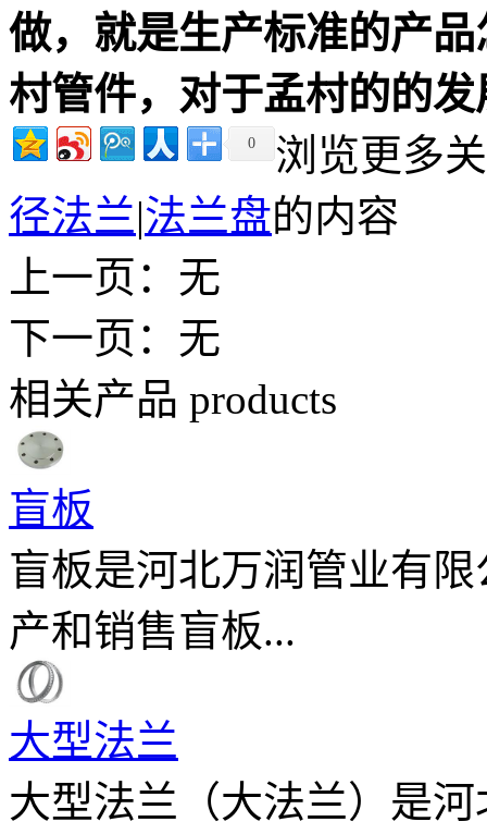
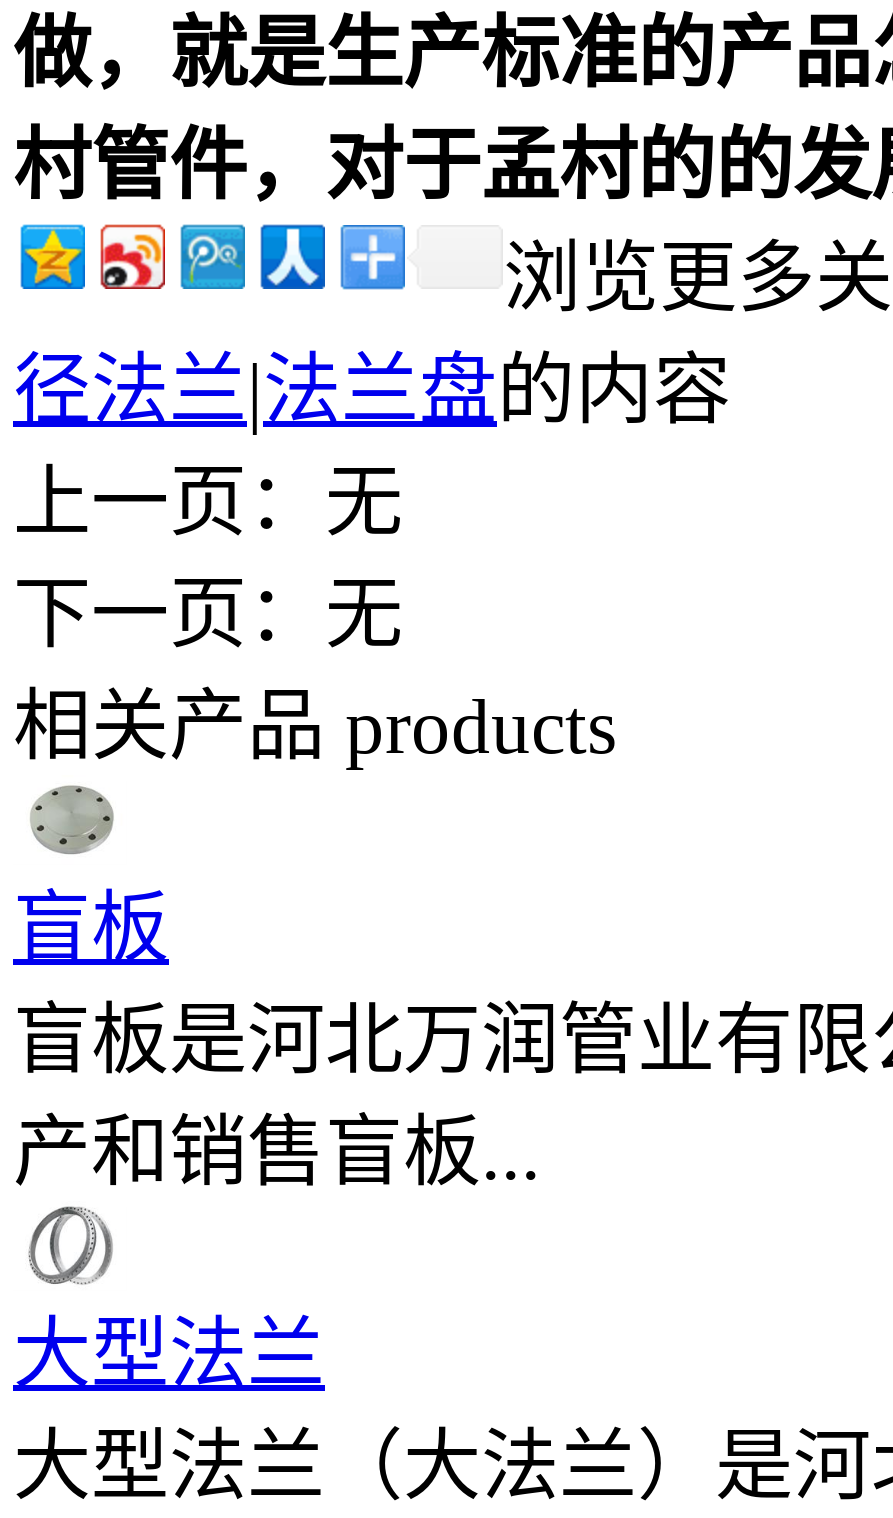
[248,135,255,151] 0 -> none

